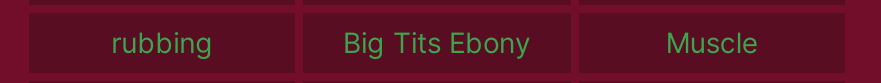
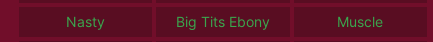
[111,24,213,58] rubbing -> [66,13,105,30] Nasty

